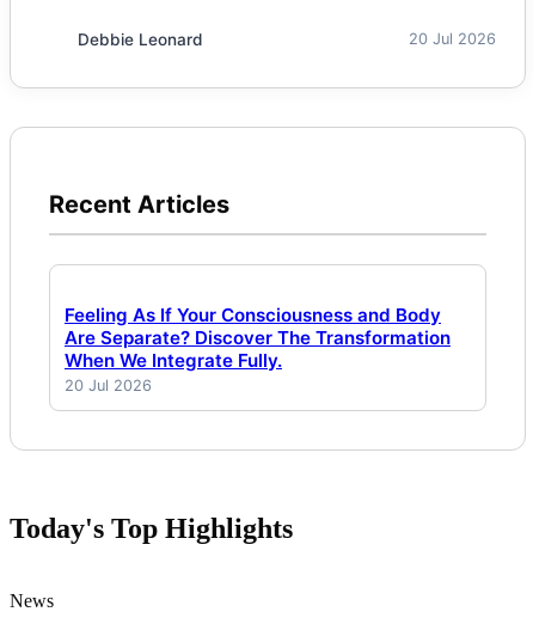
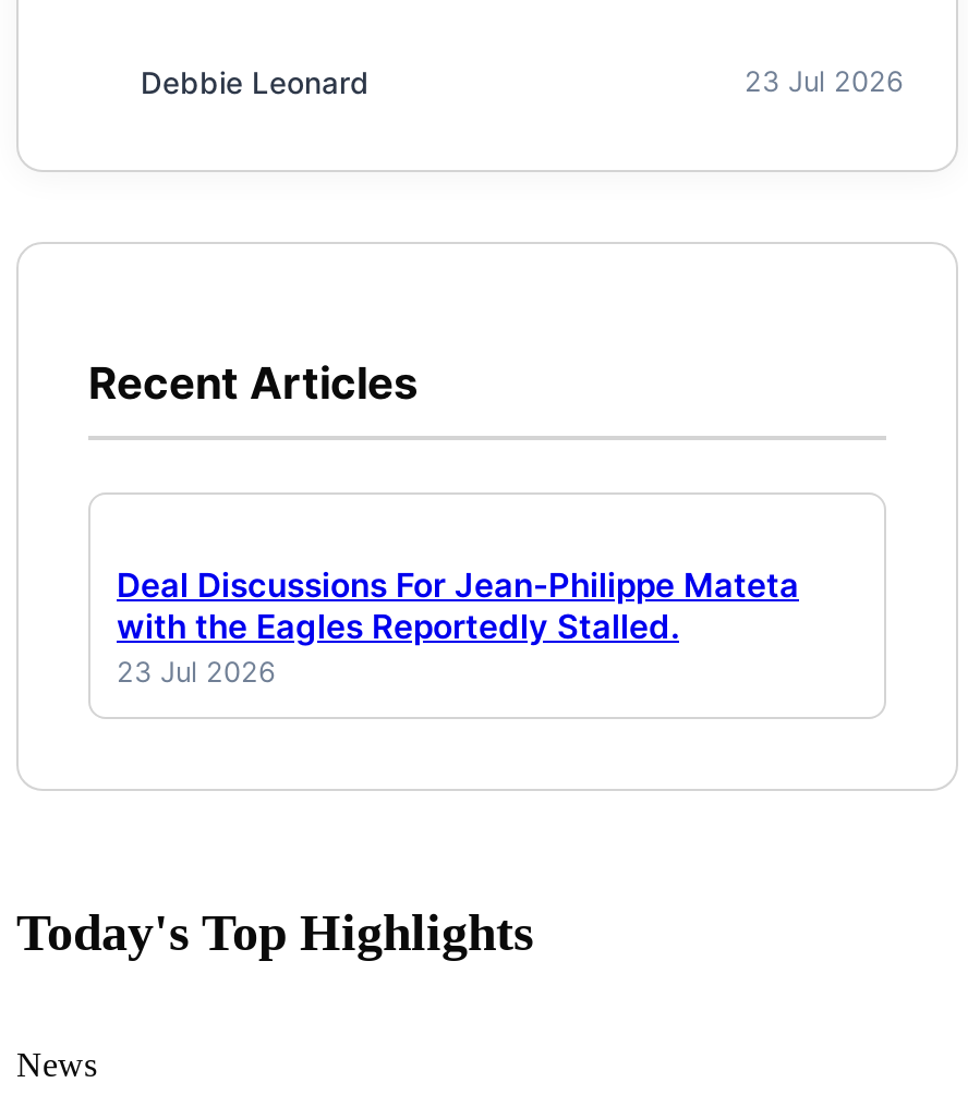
[409,30,496,48] 20 Jul 2026 -> [745,66,904,99] 23 Jul 2026
[65,304,451,394] Feeling As If Your Consciousness and Body | Are Separate? Discover The Transformation | When We Integrate Fully. | 20 Jul 2026 -> [117,564,799,689] Deal Discussions For Jean-Philippe Mateta | with the Eagles Reportedly Stalled. | 23 Jul 2026

